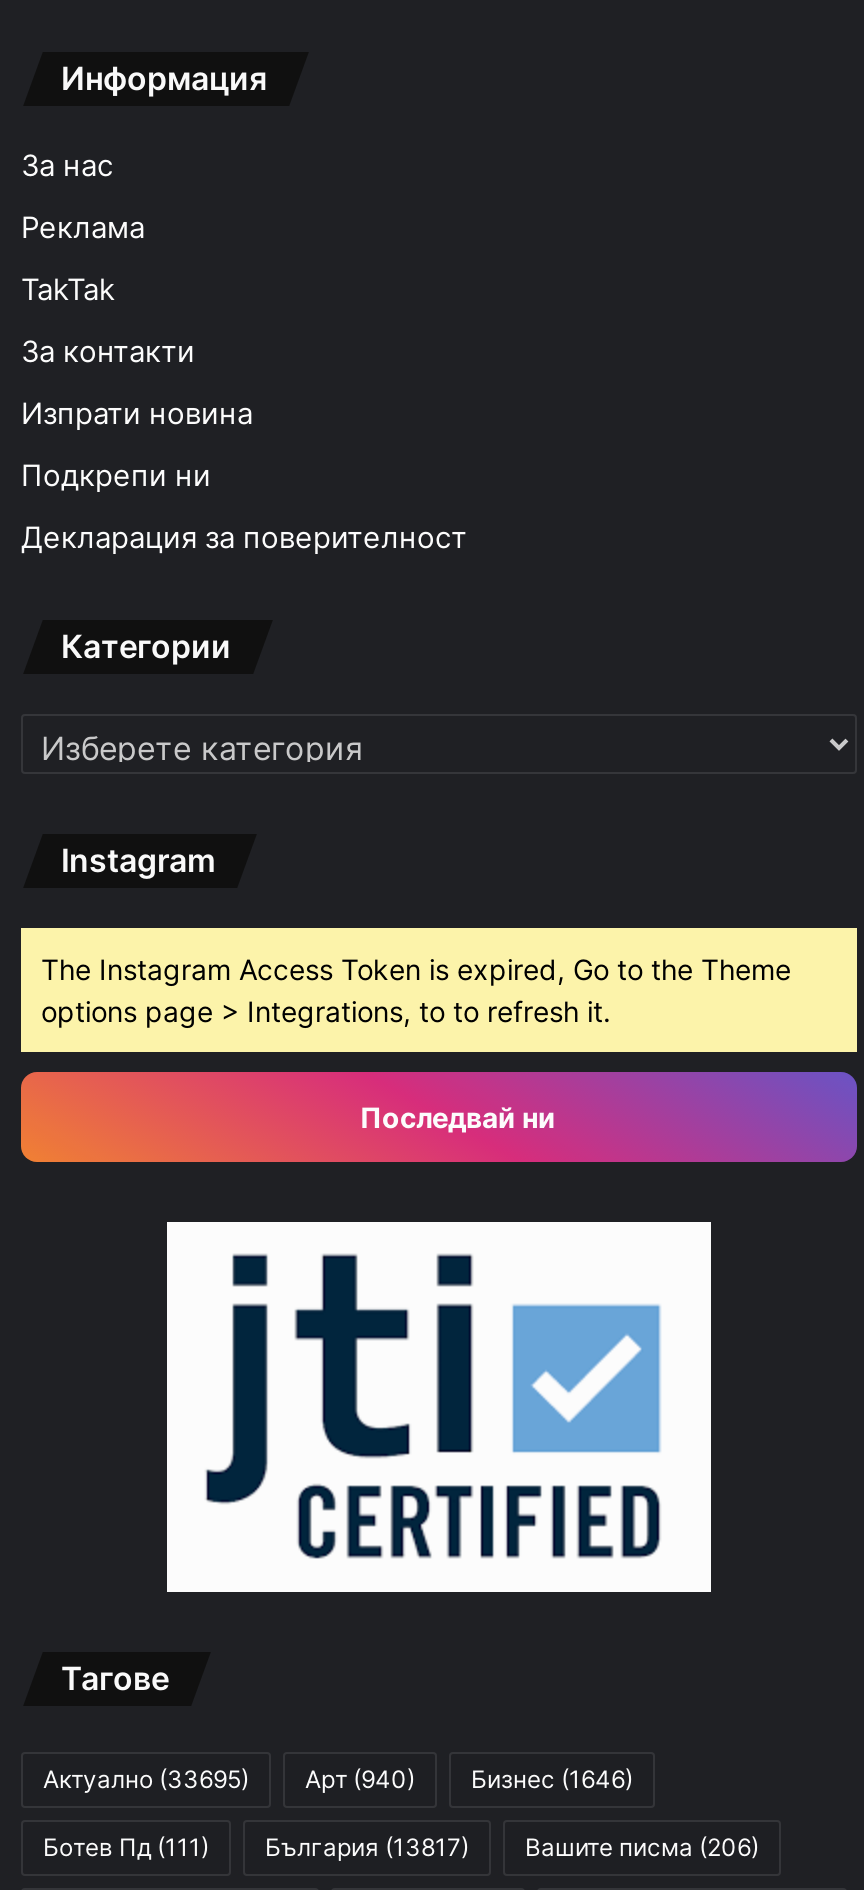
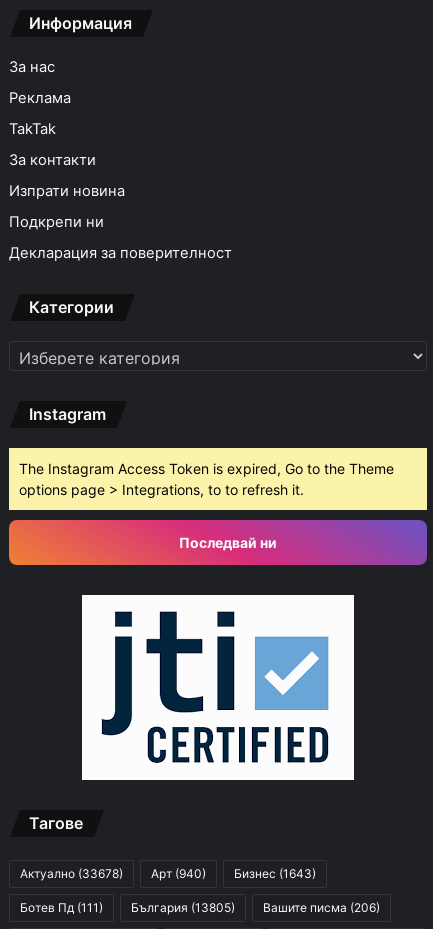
[43,1765,249,1795] Актуално (33695) -> [20,866,123,881] Актуално (33678)
[471,1765,633,1795] Бизнес (1646) -> [234,866,316,881] Бизнес (1643)
[43,1833,759,1863] Ботев Пд (111) България (13817) Вашите писма (206) -> [20,900,380,915] Ботев Пд (111) България (13805) Вашите писма (206)

